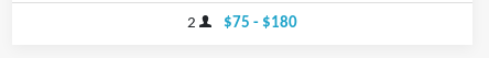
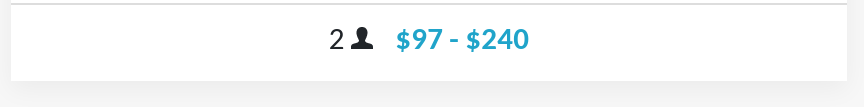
[187,16,297,32] 2 $75 - $180 -> [329,27,529,57] 2 $97 - $240

